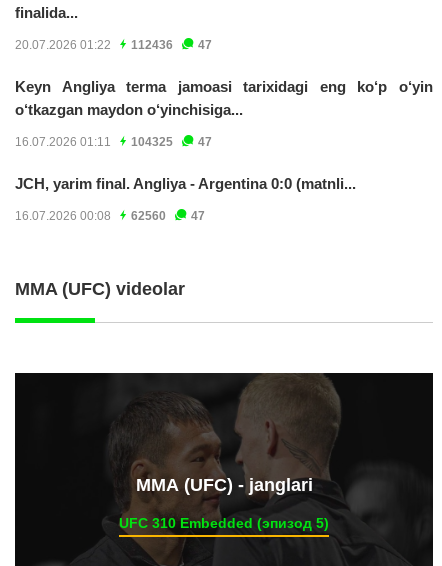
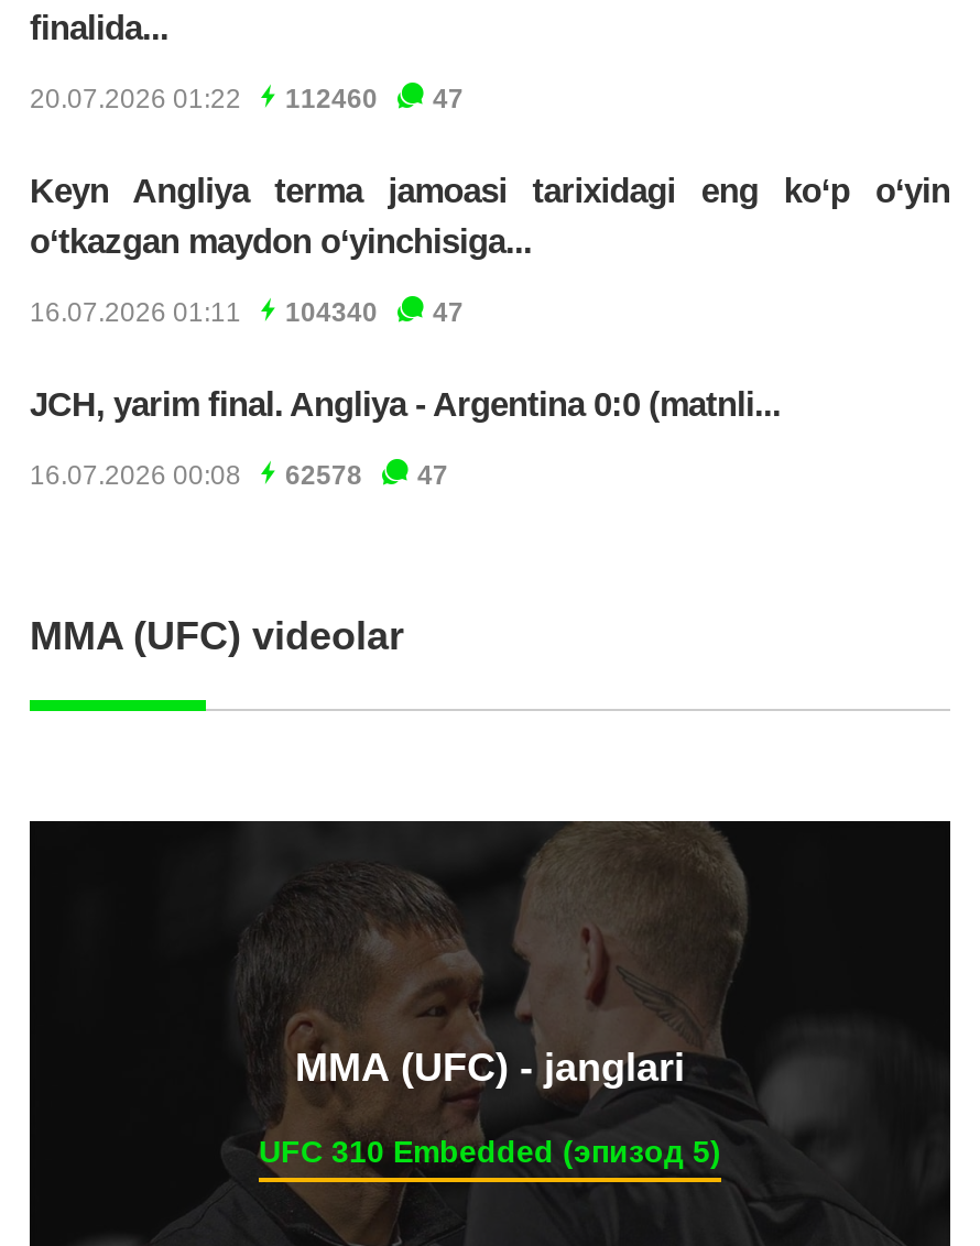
[15,37,212,51] 20.07.2026 01:22 112436 47 -> [30,83,464,113] 20.07.2026 01:22 112460 47
[15,134,212,148] 16.07.2026 01:11 104325 47 -> [30,296,464,327] 16.07.2026 01:11 104340 47
[15,208,205,222] 16.07.2026 00:08 62560 47 -> [30,459,448,490] 16.07.2026 00:08 62578 47

